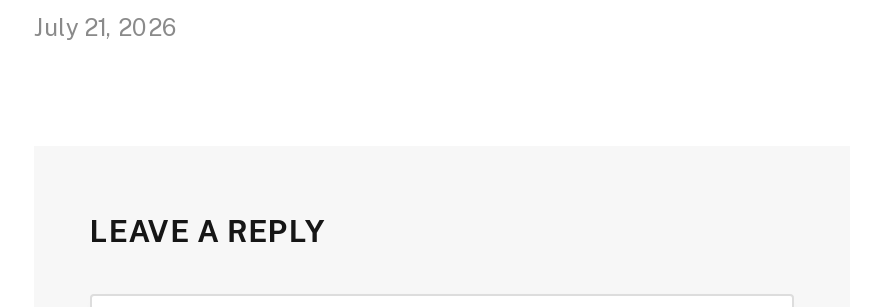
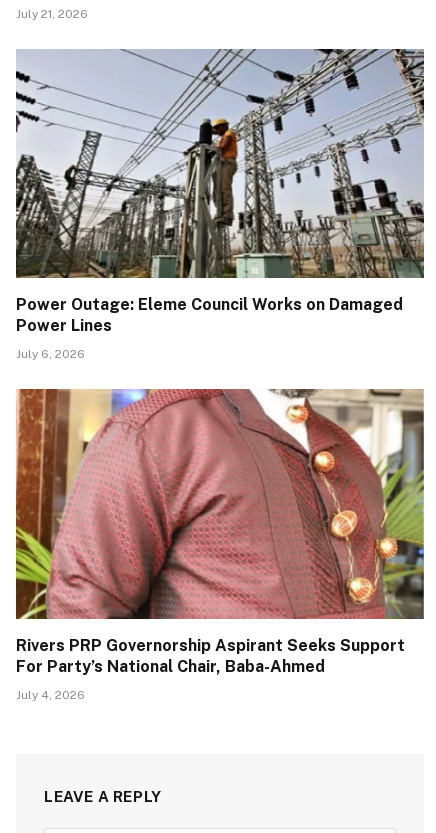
none -> [15,48,425,361] [image] | Power Outage: Eleme Council Works on Damaged | Power Lines | July 6, 2026
none -> [15,388,425,702] [image] | Rivers PRP Governorship Aspirant Seeks Support | For Party’s National Chair, Baba-Ahmed | July 4, 2026

